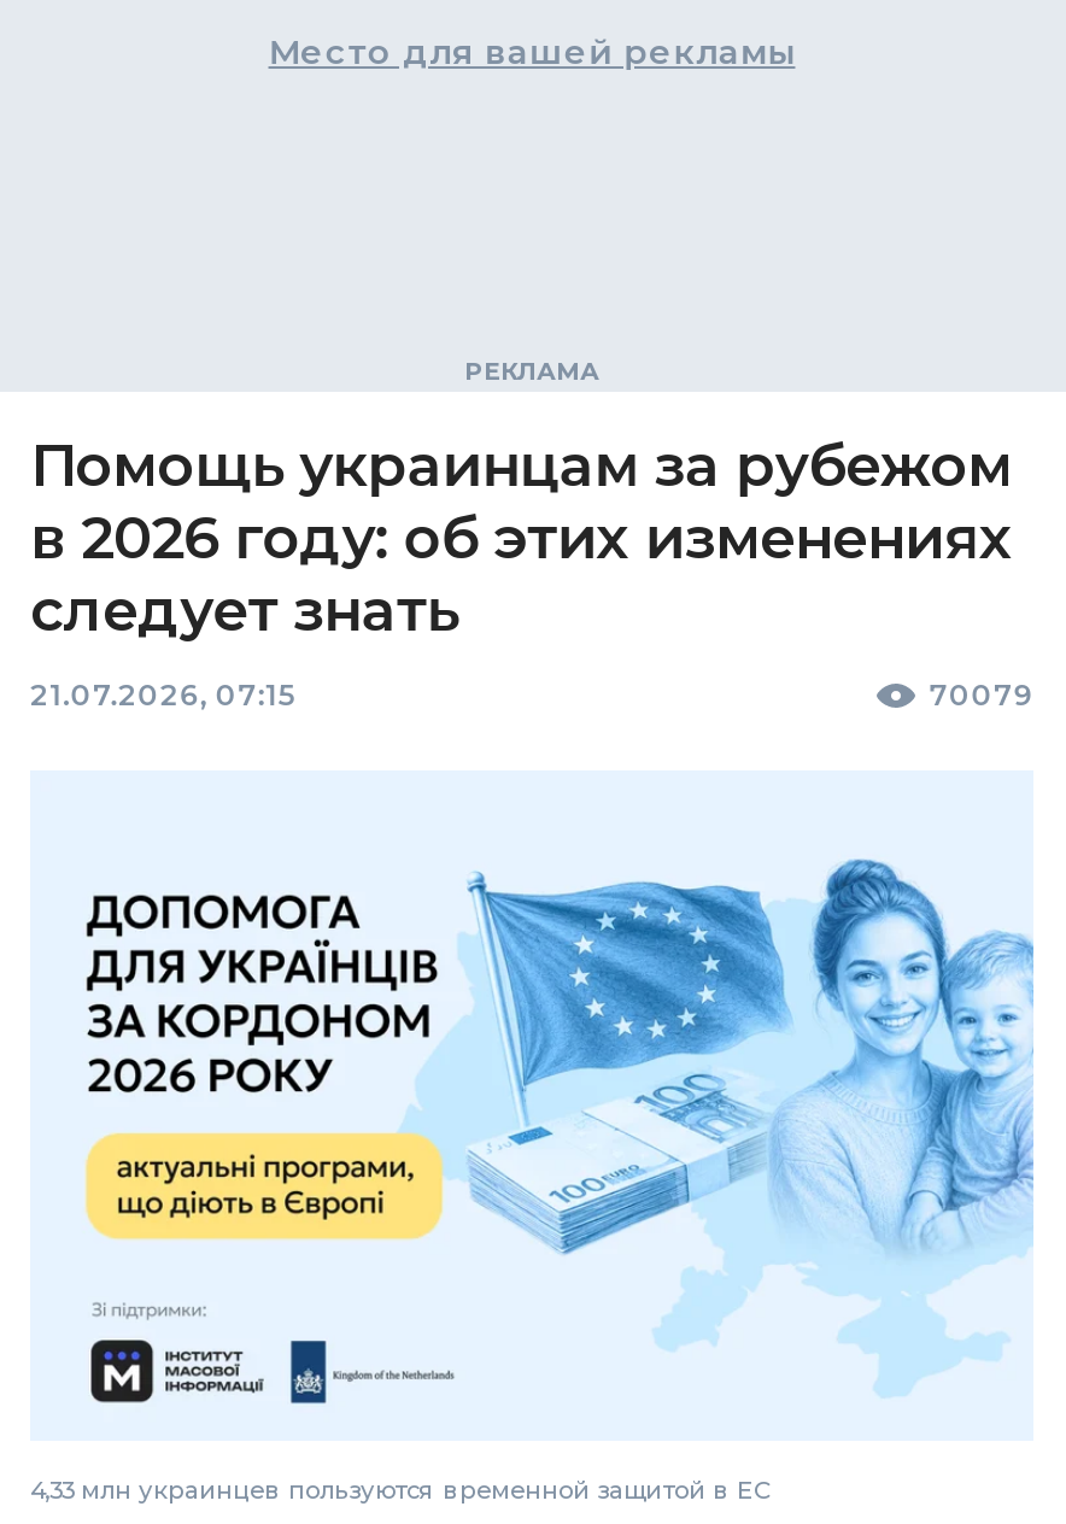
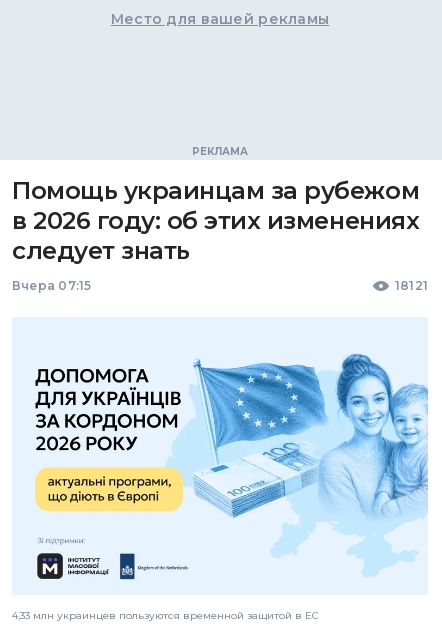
[30,677,1033,714] 21.07.2026, 07:15 | 70079 -> [12,278,428,293] Вчера 07:15 | 18121

